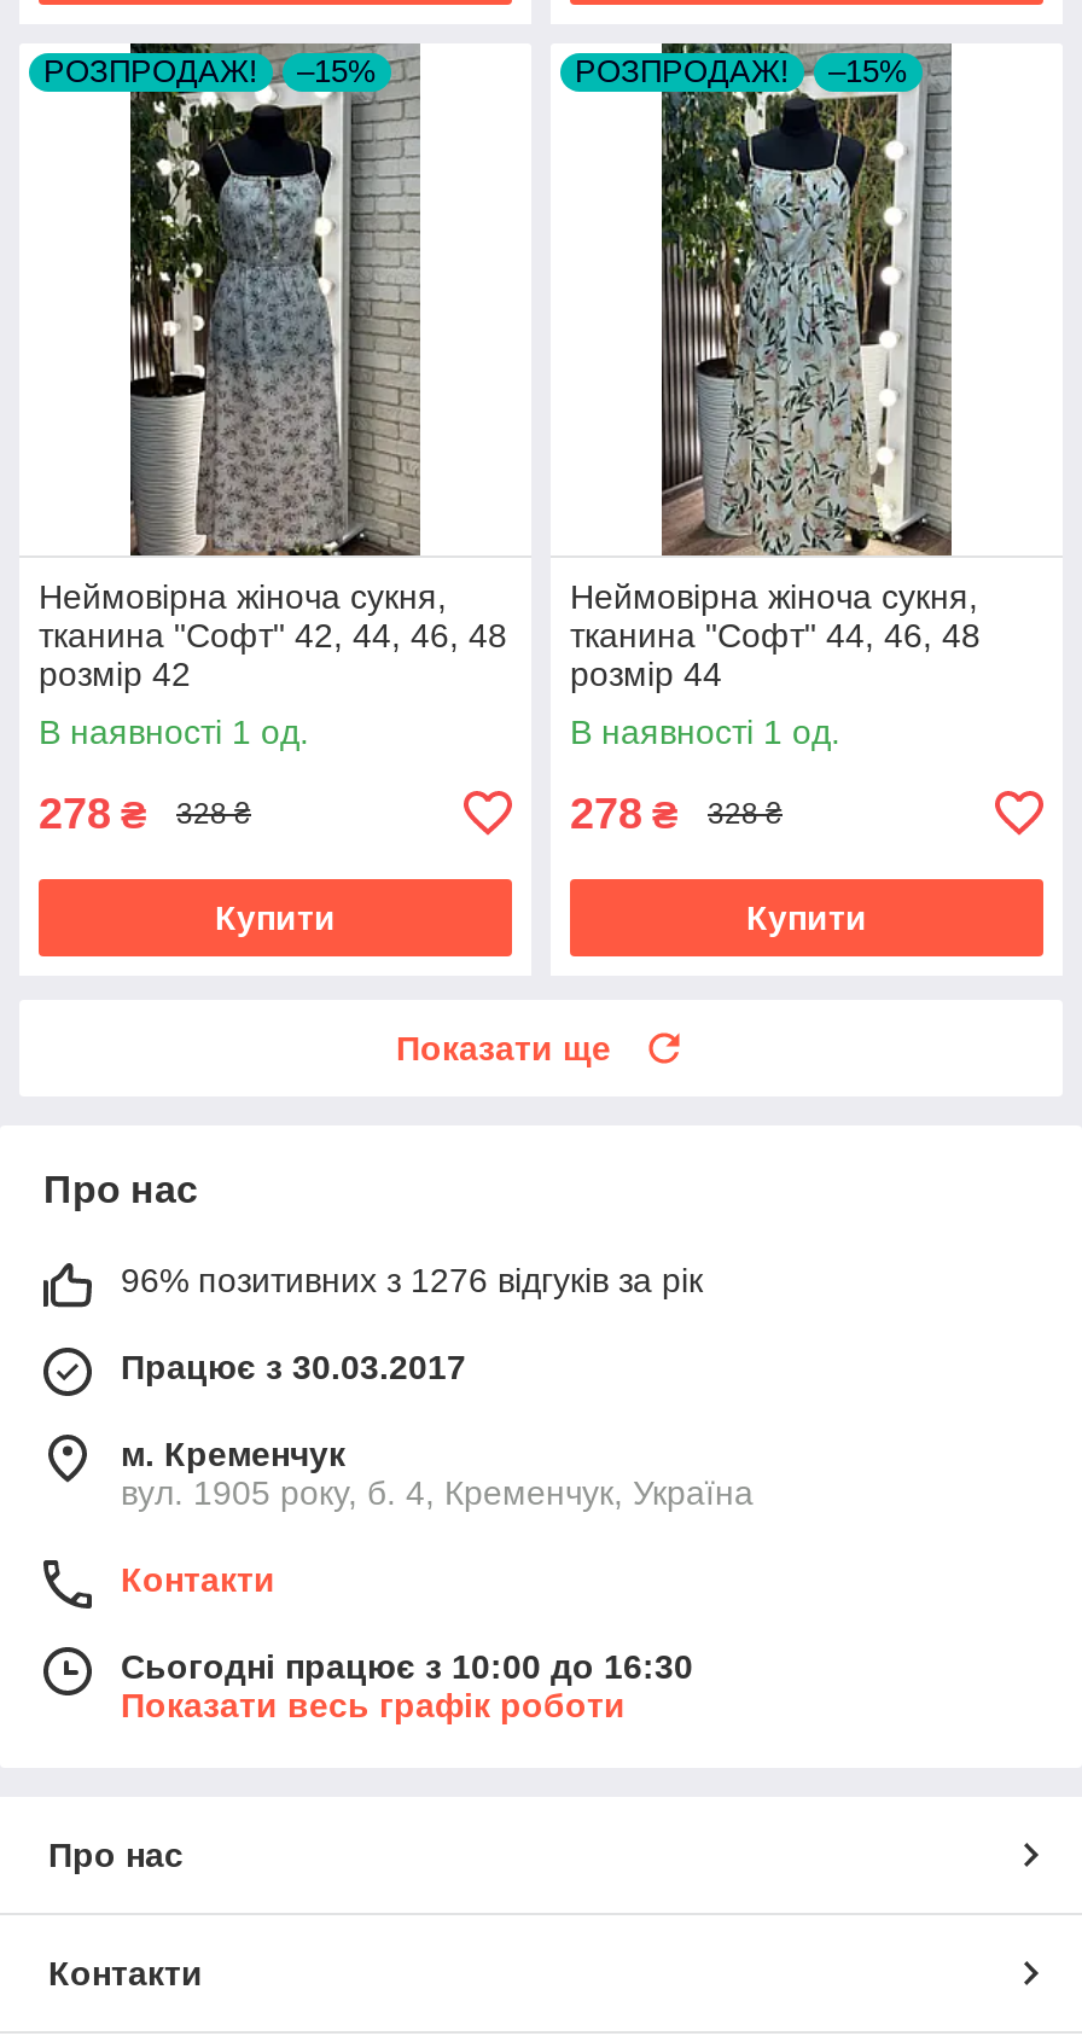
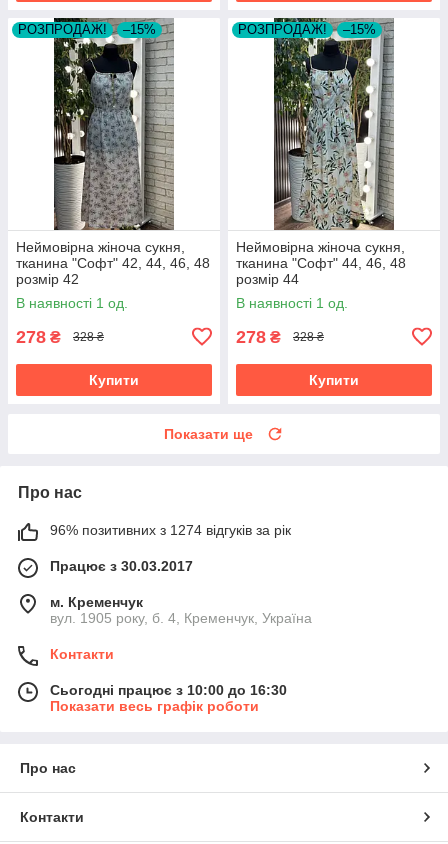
[121,1260,703,1299] 96% позитивних з 1276 відгуків за рік -> [50,522,291,538] 96% позитивних з 1274 відгуків за рік

